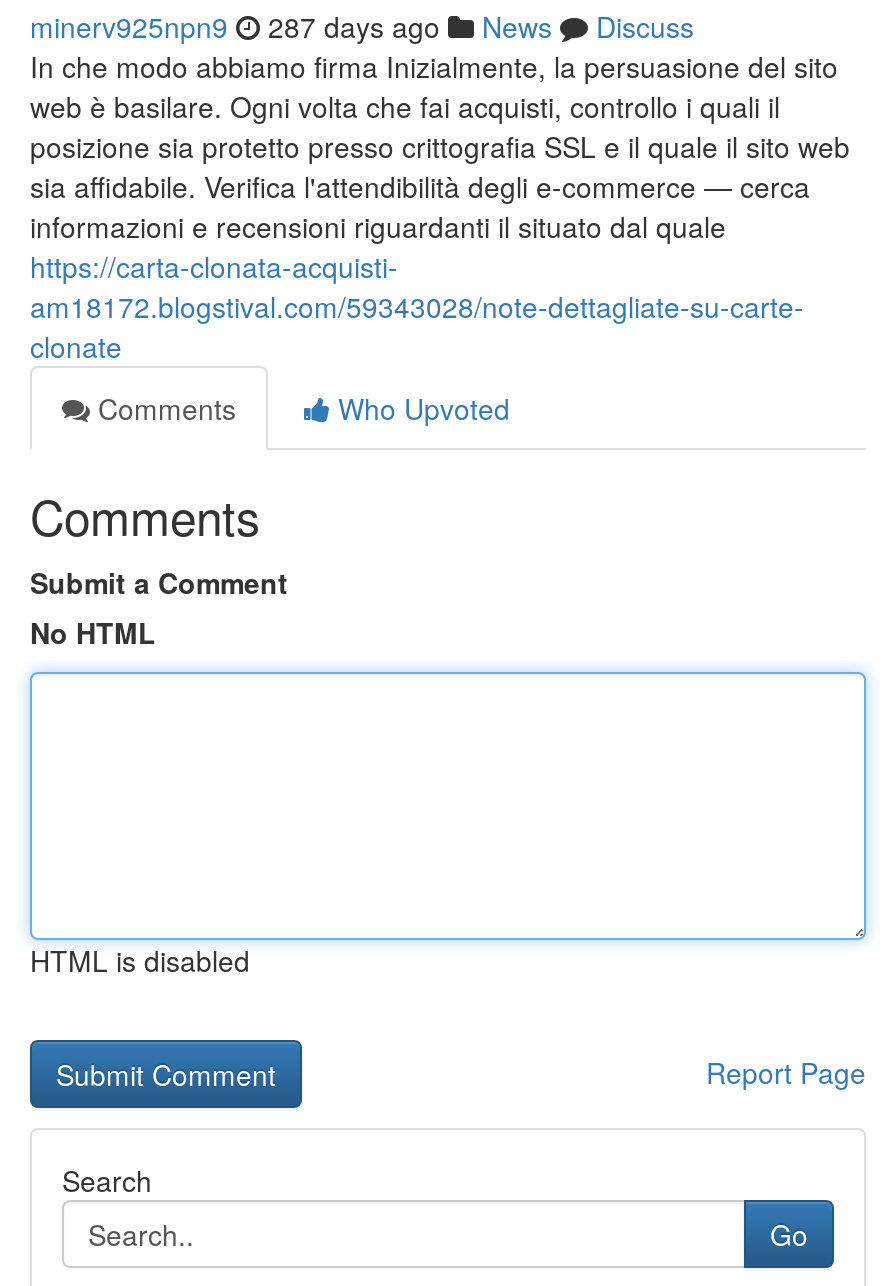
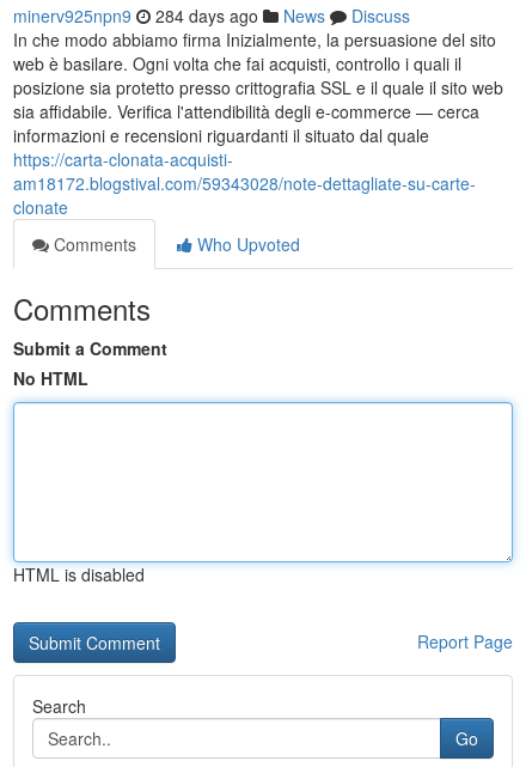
[30,6,694,46] minerv925npn9 287 days ago News Discuss -> [13,4,410,28] minerv925npn9 284 days ago News Discuss

